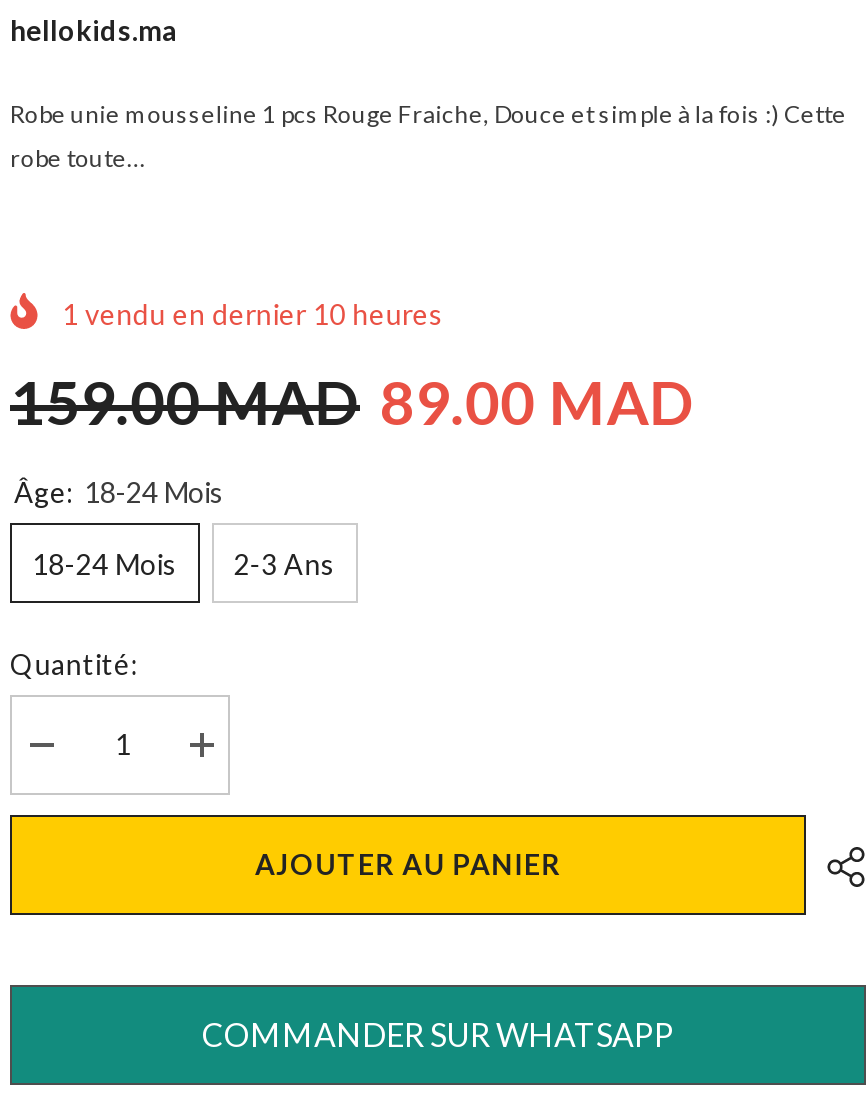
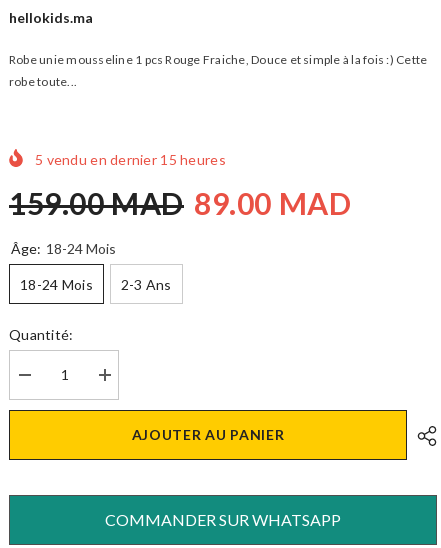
[62,297,444,331] 1 vendu en dernier 10 heures -> [35,151,226,168] 5 vendu en dernier 15 heures

